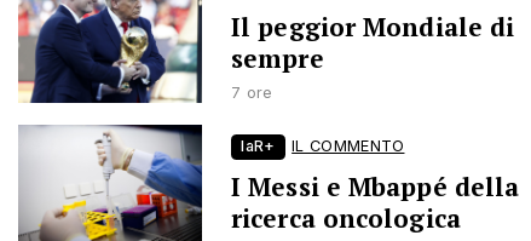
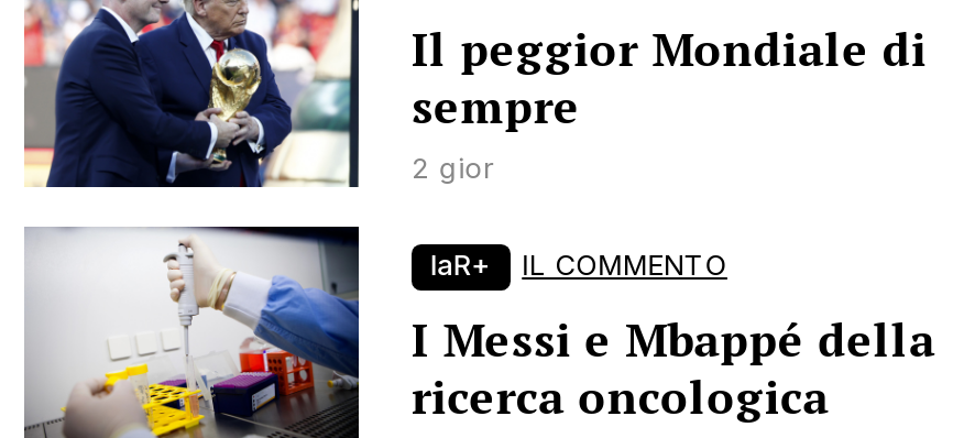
[231,84,273,102] 7 ore -> [412,153,495,186] 2 gior

